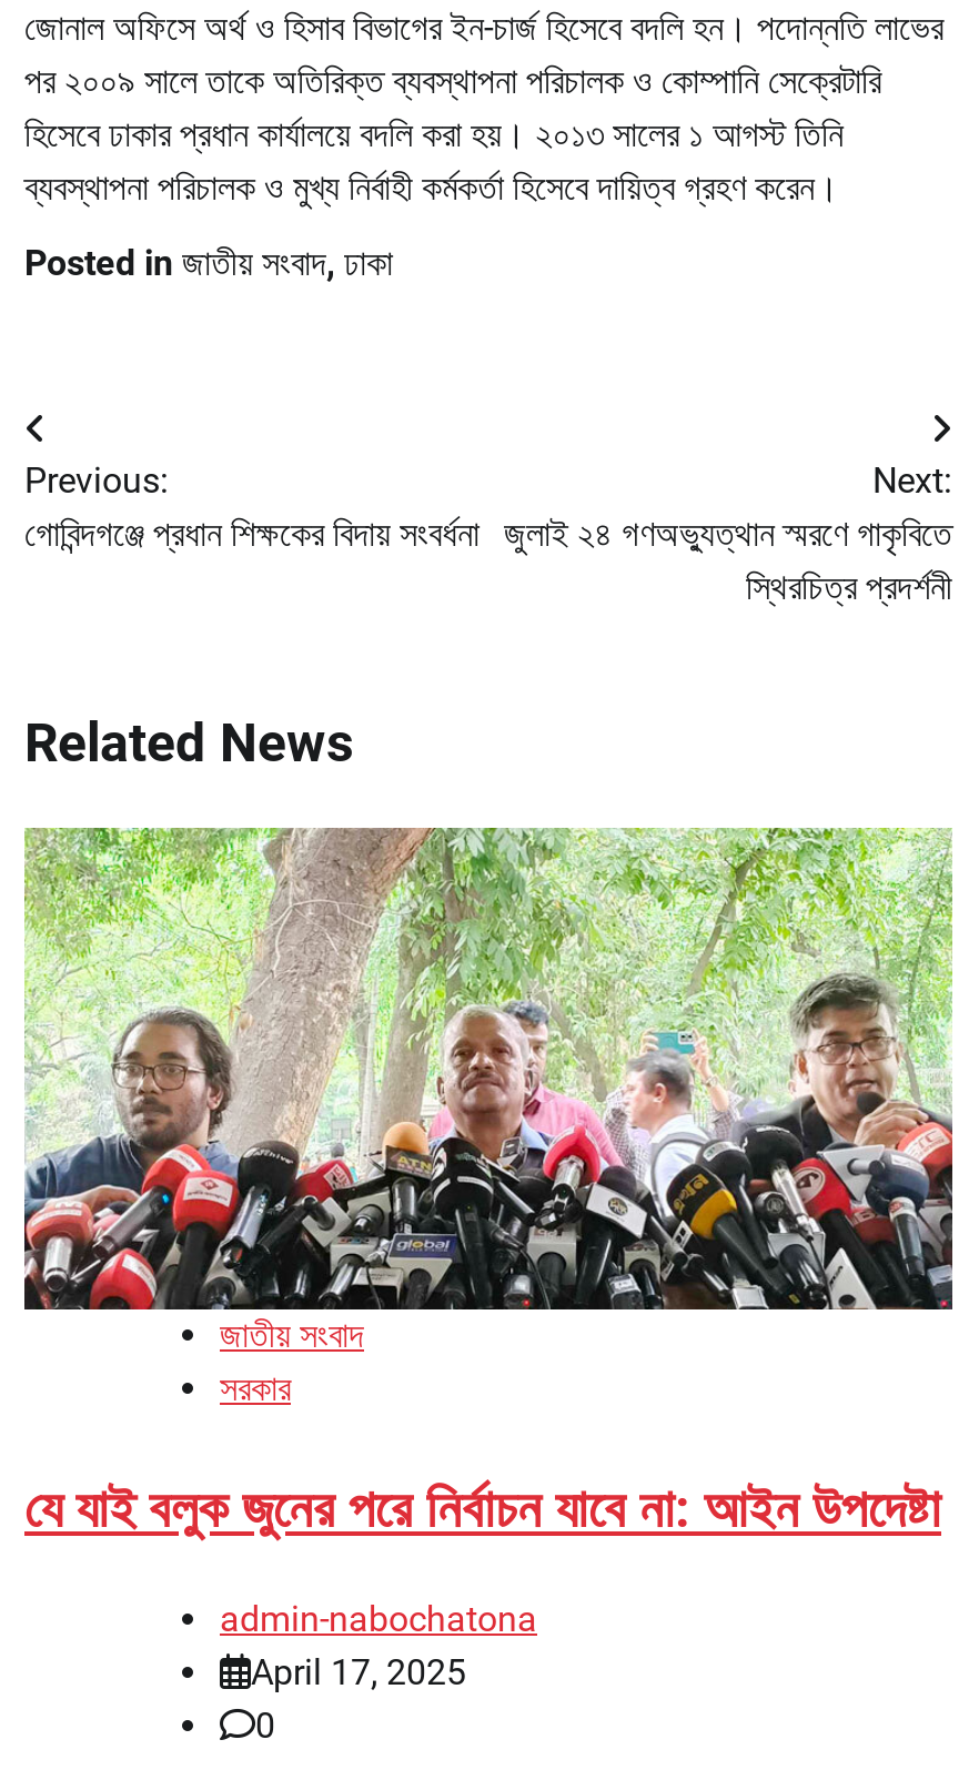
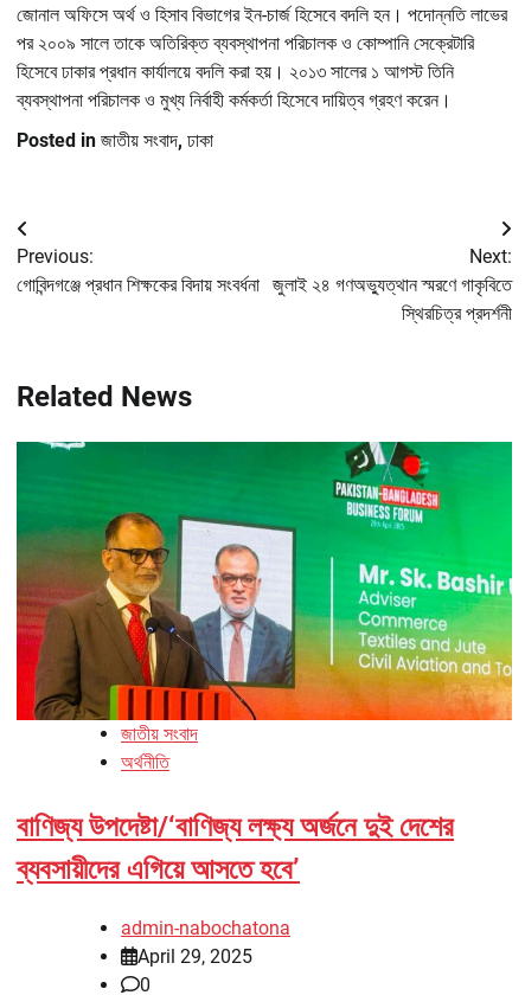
[22,826,955,1409] [image] | সরকার -> [15,441,513,773] [image] | অর্থনীতি
[24,1478,941,1540] যে যাই বলুক জুনের পরে নির্বাচন যাবে না: আইন উপদেষ্টা -> [17,810,454,886] বাণিজ্য উপদেষ্টা/‘বাণিজ্য লক্ষ্য অর্জনে দুই দেশের | ব্যবসায়ীদের এগিয়ে আসতে হবে’
[251,1651,466,1693] April 17, 2025 -> [137,945,252,967] April 29, 2025

